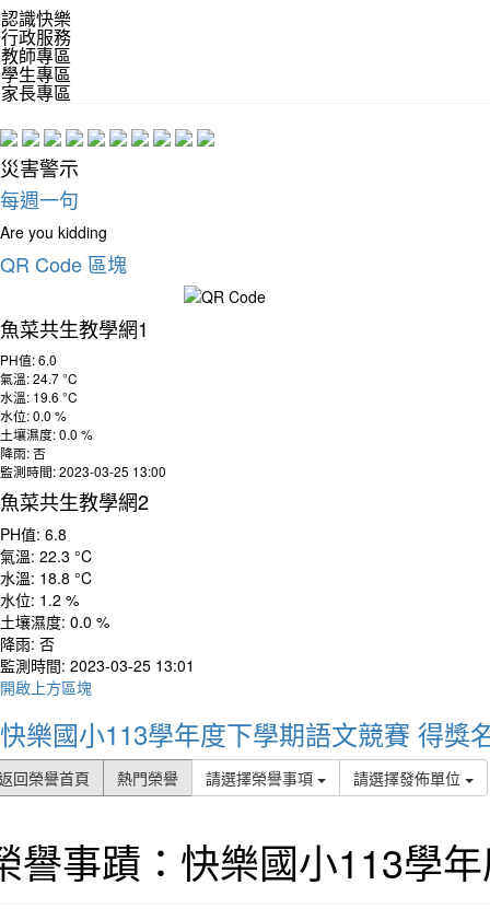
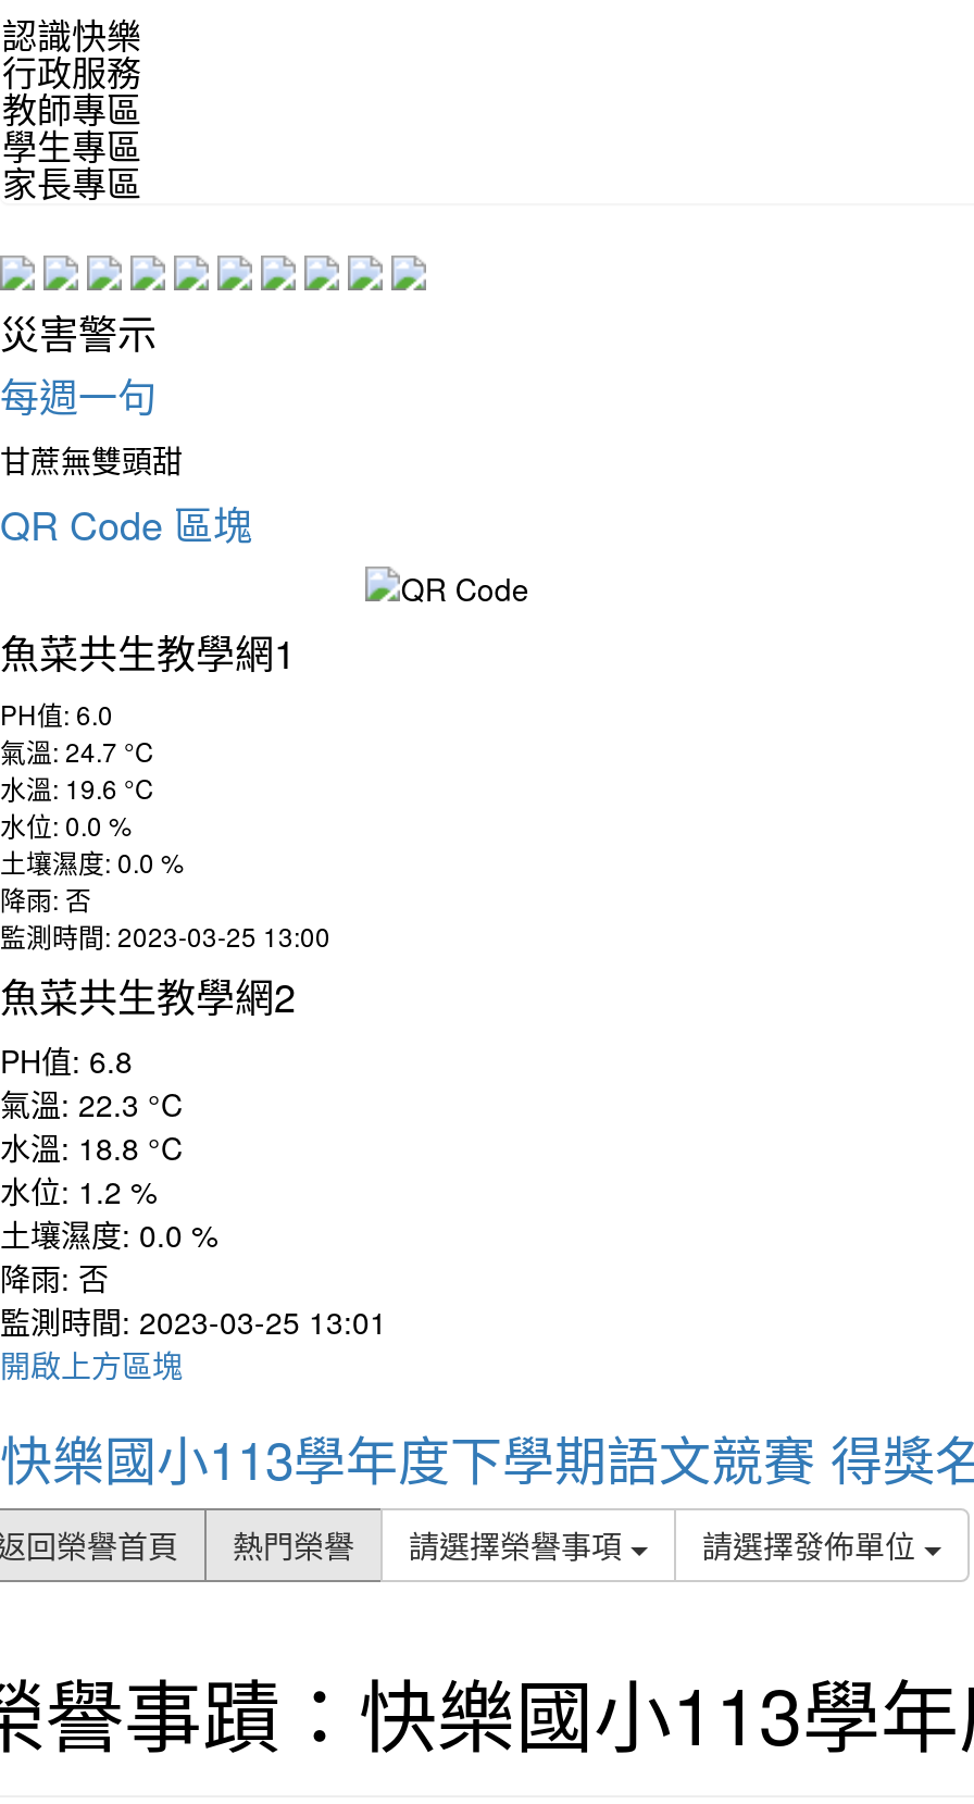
[0,221,107,243] Are you kidding -> [0,439,183,482] 甘蔗無雙頭甜

